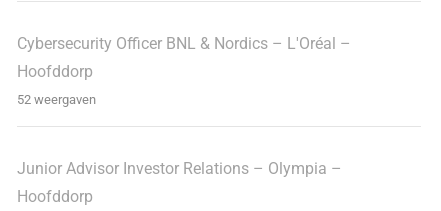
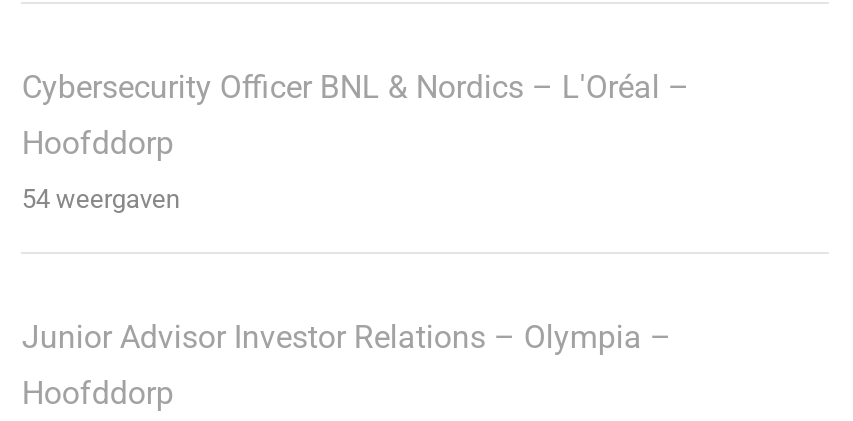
[17,92,96,107] 52 weergaven -> [22,183,180,213] 54 weergaven

